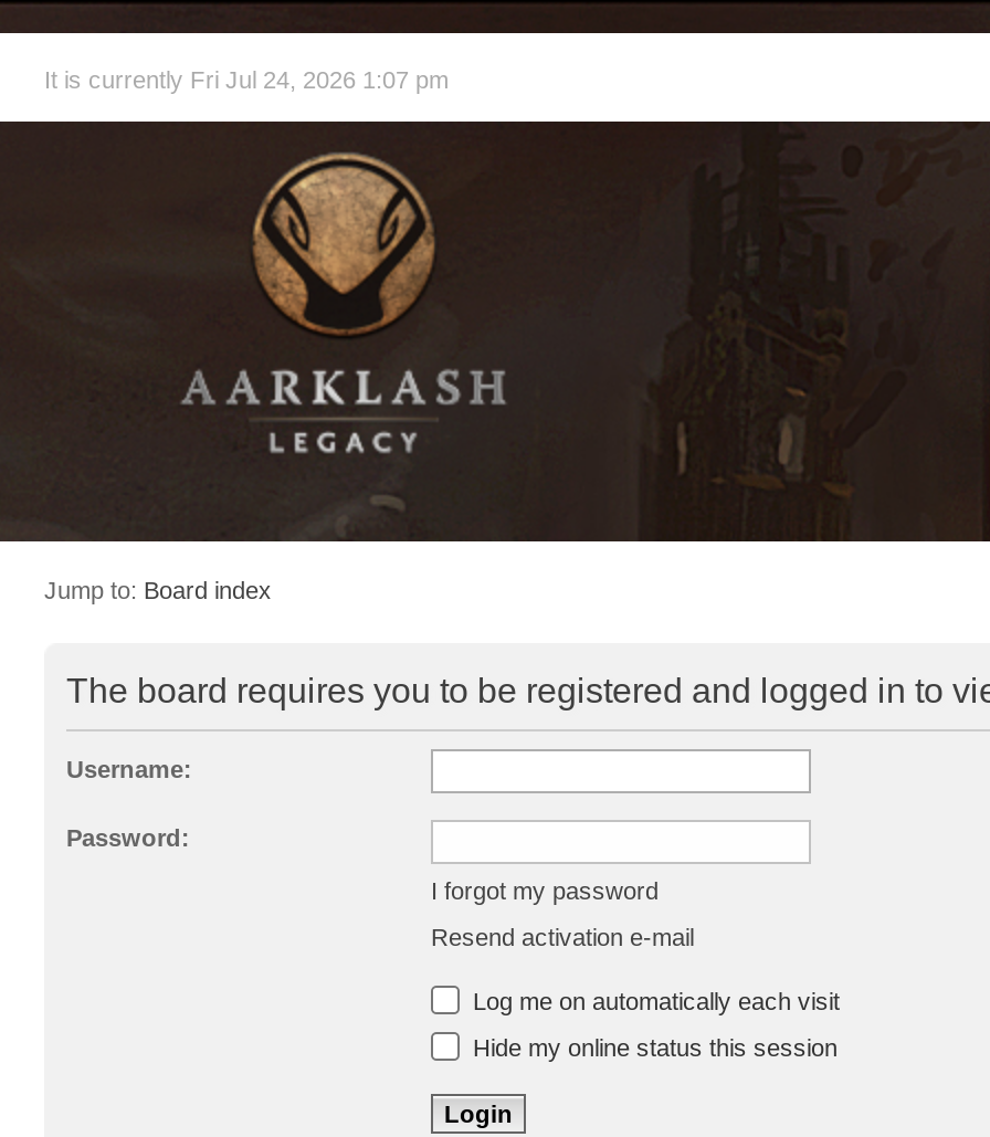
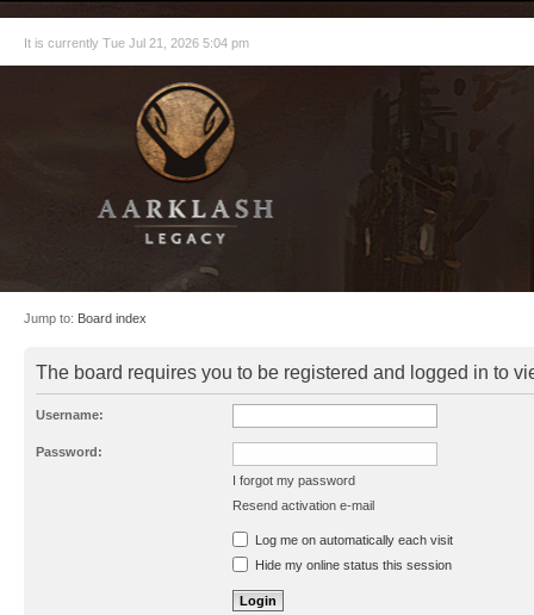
[44,66,449,93] It is currently Fri Jul 24, 2026 1:07 pm -> [24,36,249,50] It is currently Tue Jul 21, 2026 5:04 pm

